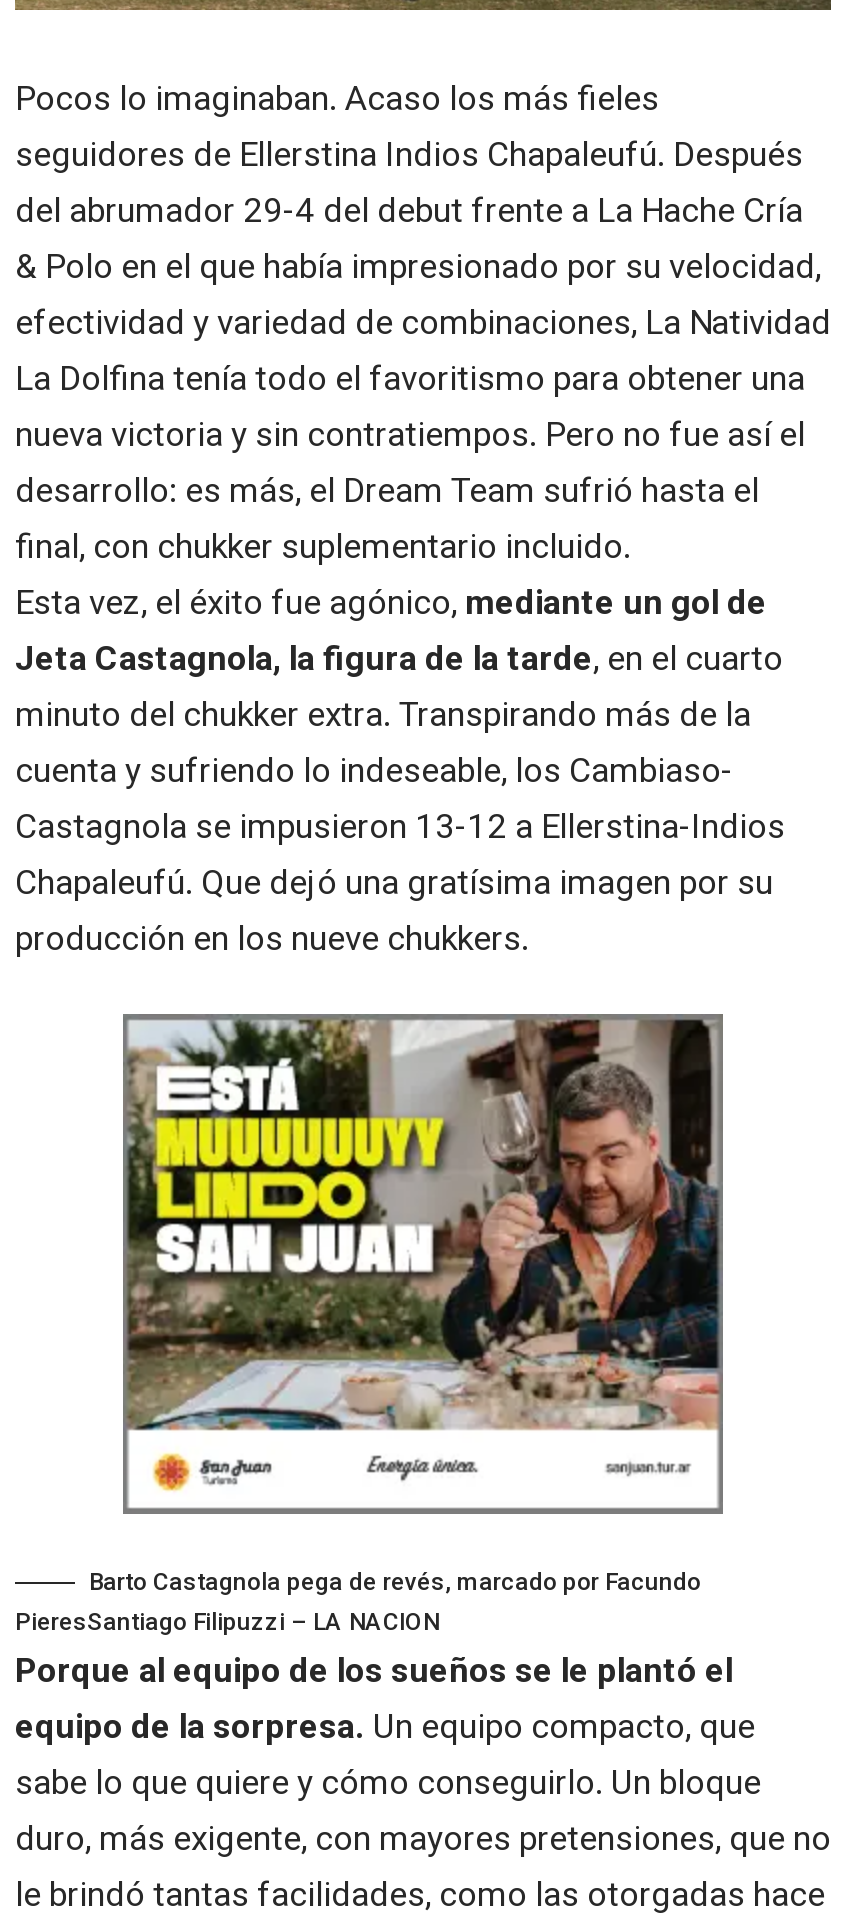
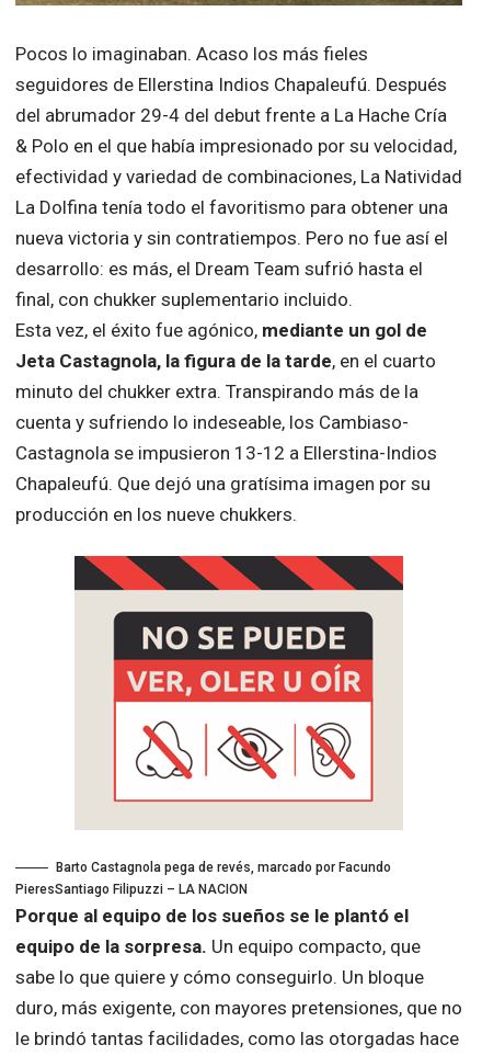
[123,1012,725,1514] [image] -> [73,555,404,829] [image]

